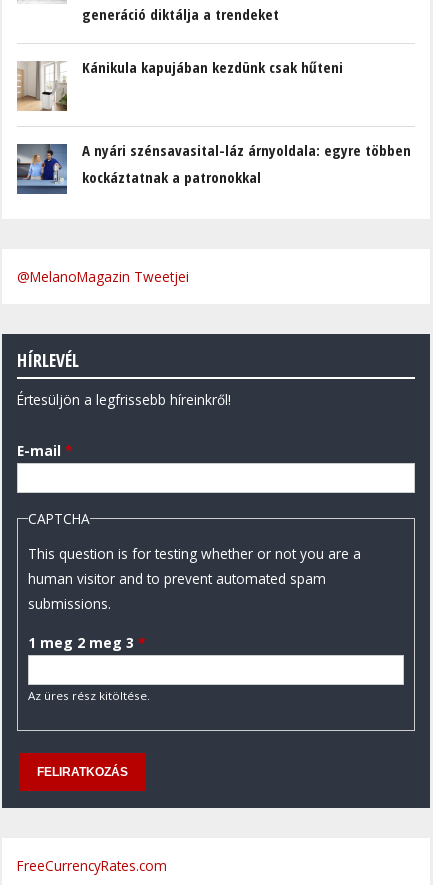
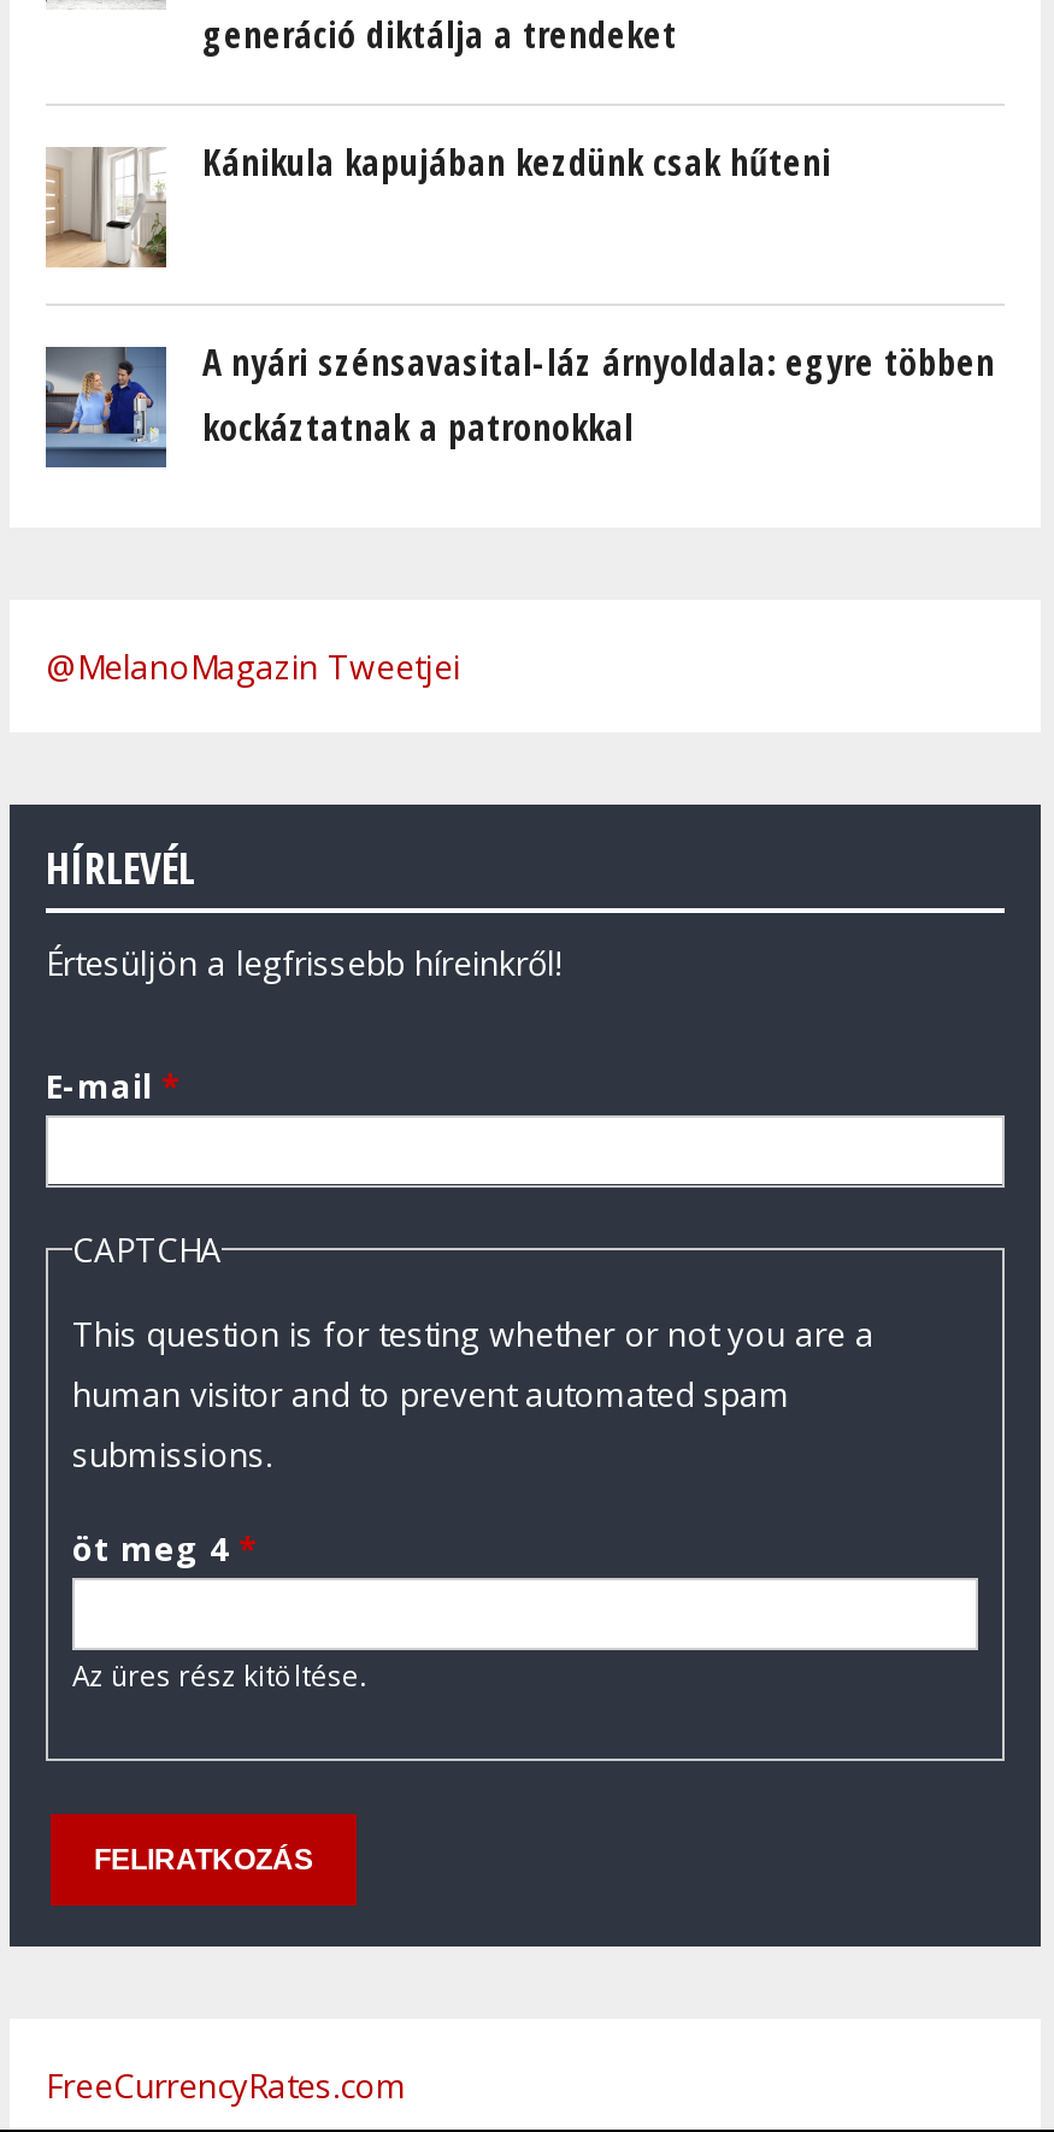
[28,633,145,652] 1 meg 2 meg 3 * -> [72,1525,255,1570] öt meg 4 *

